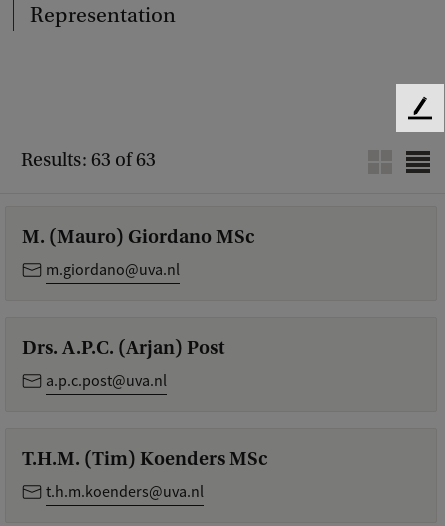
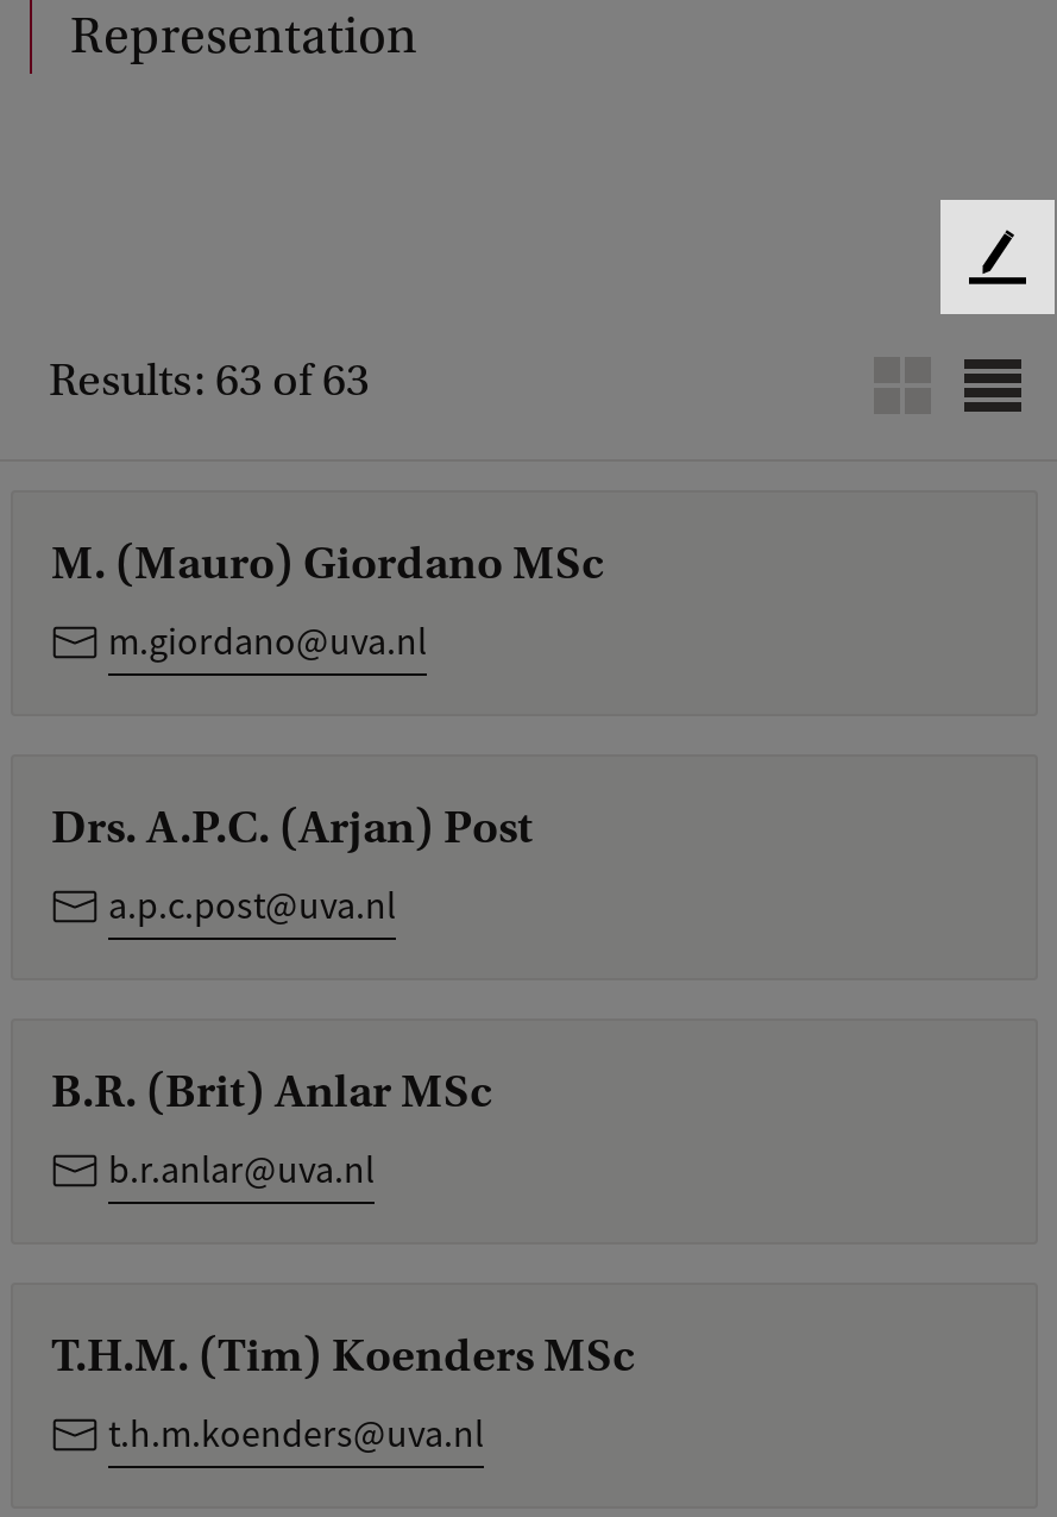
none -> [51,1063,493,1194] B.R. (Brit) Anlar MSc | b.r.anlar@uva.nl

